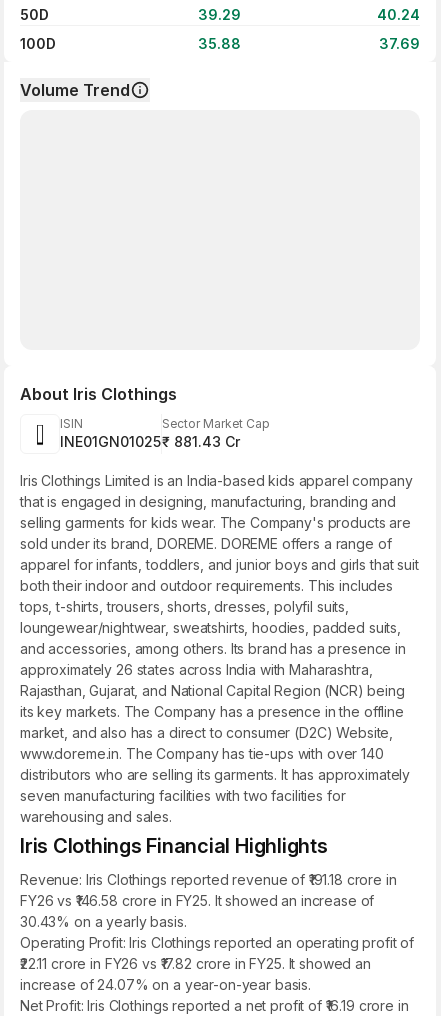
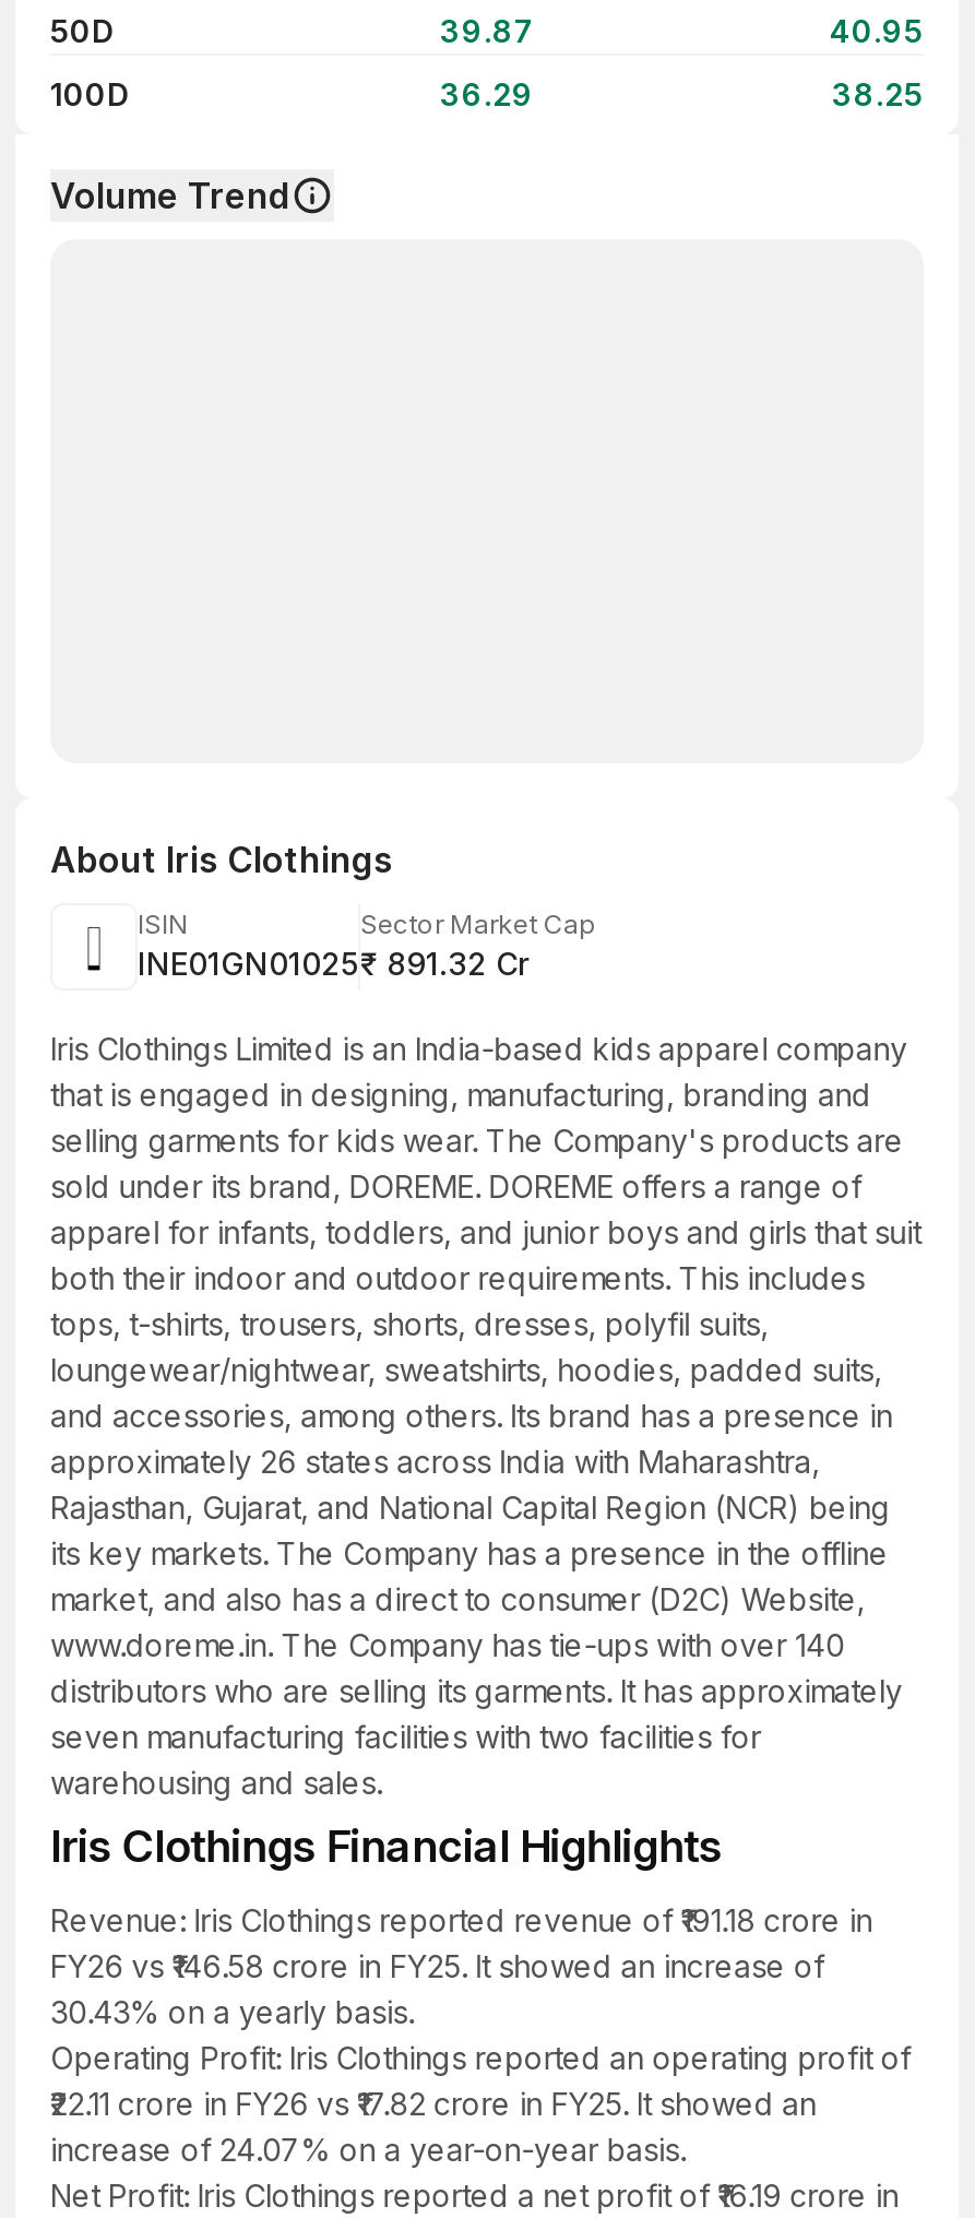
[198,6,241,23] 39.29 -> [440,12,534,49] 39.87
[377,6,420,23] 40.24 -> [830,12,924,49] 40.95
[198,35,241,52] 35.88 -> [440,75,534,112] 36.29
[379,35,420,52] 37.69 -> [832,75,924,112] 38.25
[60,433,240,450] INE01GN01025 ₹ 881.43 Cr -> [138,945,528,982] INE01GN01025 ₹ 891.32 Cr

